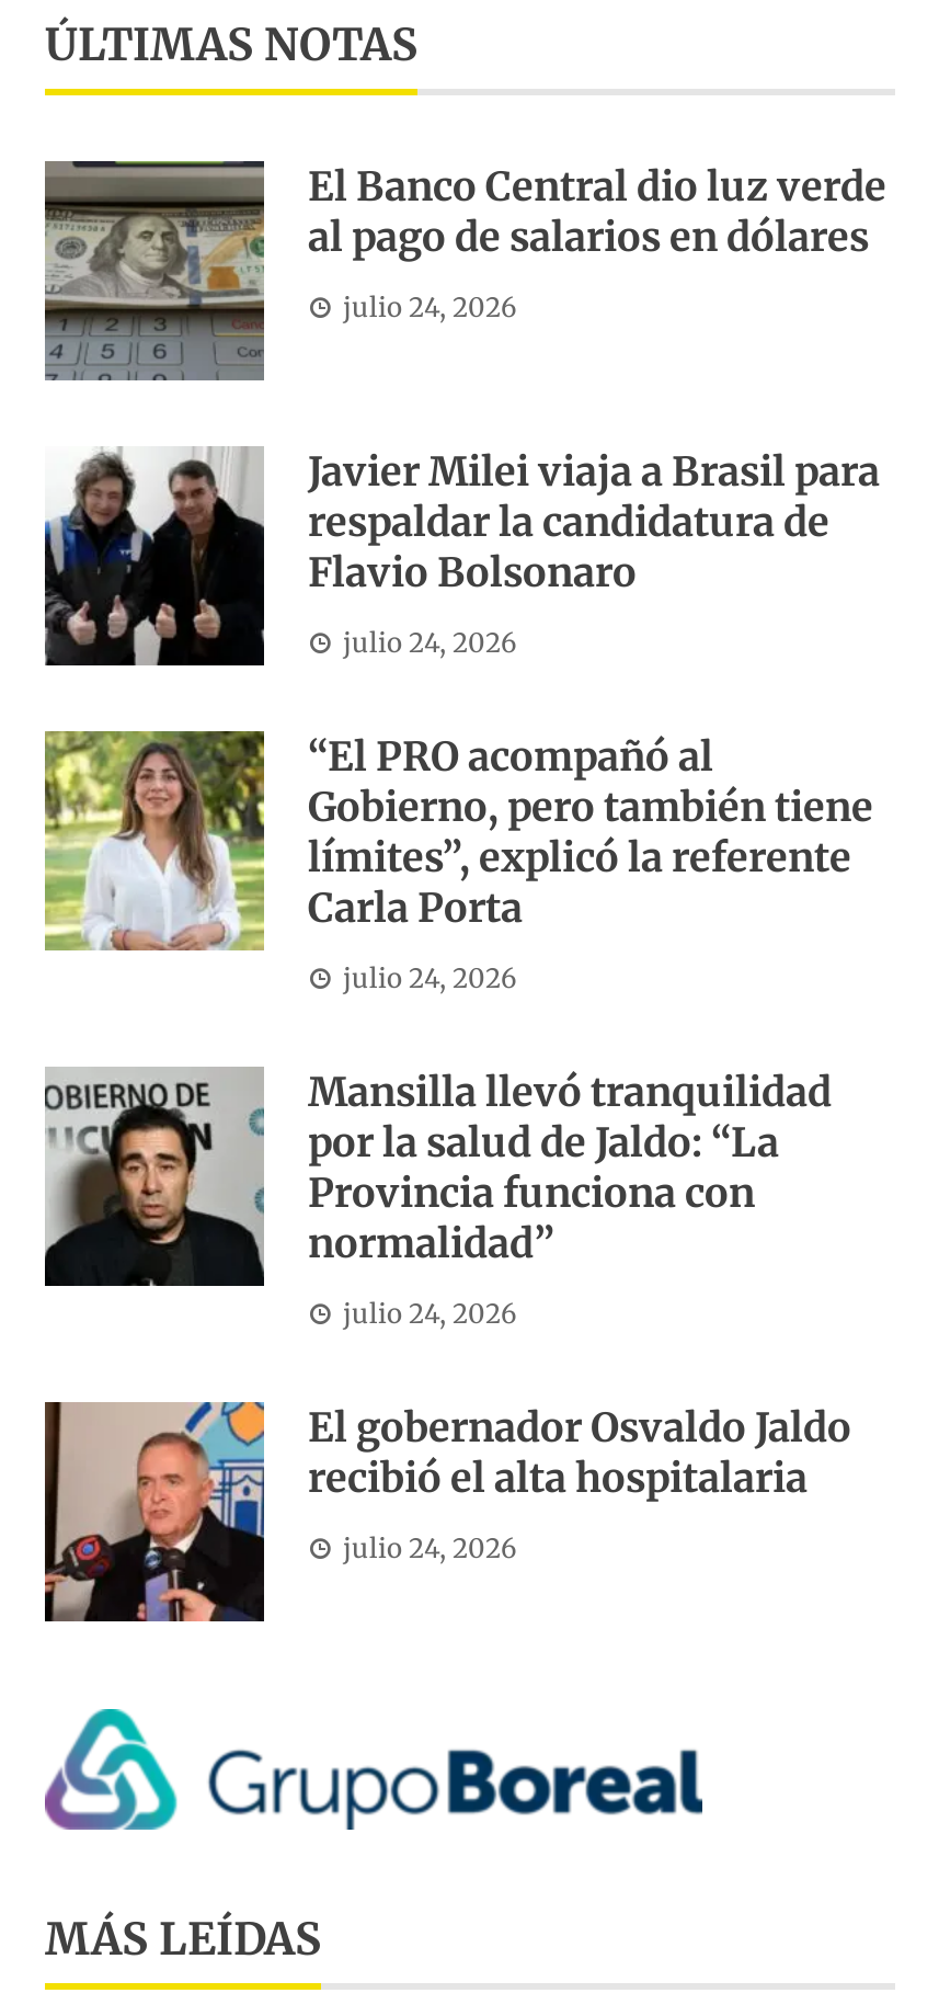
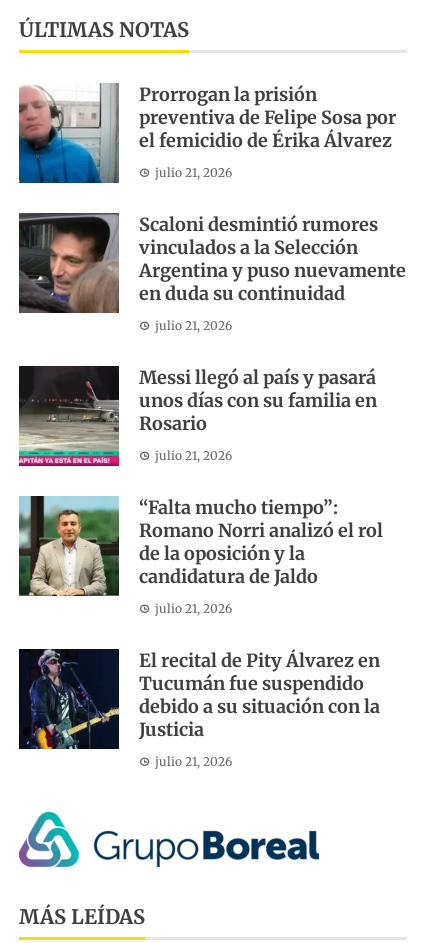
[43,159,886,383] [image] | El Banco Central dio luz verde | al pago de salarios en dólares -> [18,83,396,184] [image] | Prorrogan la prisión | preventiva de Felipe Sosa por | el femicidio de Érika Álvarez
[343,290,516,323] julio 24, 2026 -> [155,165,232,180] julio 21, 2026
[43,445,880,668] [image] | Javier Milei viaja a Brasil para | respaldar la candidatura de | Flavio Bolsonaro -> [18,212,406,314] [image] | Scaloni desmintió rumores | vinculados a la Selección | Argentina y puso nuevamente | en duda su continuidad
[343,625,516,658] julio 24, 2026 -> [155,318,232,333] julio 21, 2026
[43,729,873,953] [image] | “El PRO acompañó al | Gobierno, pero también tiene | límites”, explicó la referente | Carla Porta -> [18,365,377,467] [image] | Messi llegó al país y pasará | unos días con su familia en | Rosario
[343,961,516,993] julio 24, 2026 -> [155,448,232,463] julio 21, 2026
[45,1066,832,1288] [image] | Mansilla llevó tranquilidad | por la salud de Jaldo: “La | Provincia funciona con | normalidad” -> [18,495,383,597] [image] | “Falta mucho tiempo”: | Romano Norri analizó el rol | de la oposición y la | candidatura de Jaldo
[343,1296,516,1329] julio 24, 2026 -> [155,601,232,616] julio 21, 2026
[43,1400,851,1624] [image] | El gobernador Osvaldo Jaldo | recibió el alta hospitalaria -> [19,648,380,750] [image] | El recital de Pity Álvarez en | Tucumán fue suspendido | debido a su situación con la | Justicia
[343,1531,516,1563] julio 24, 2026 -> [155,754,232,769] julio 21, 2026

